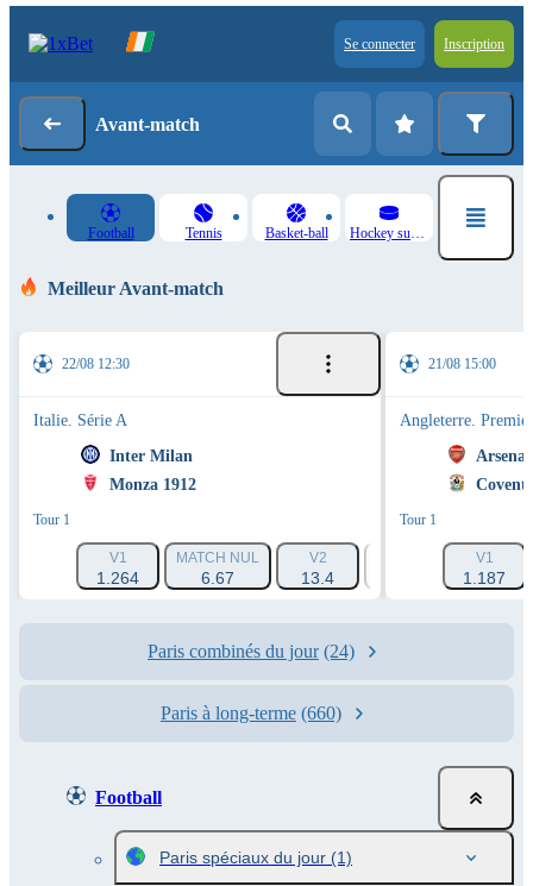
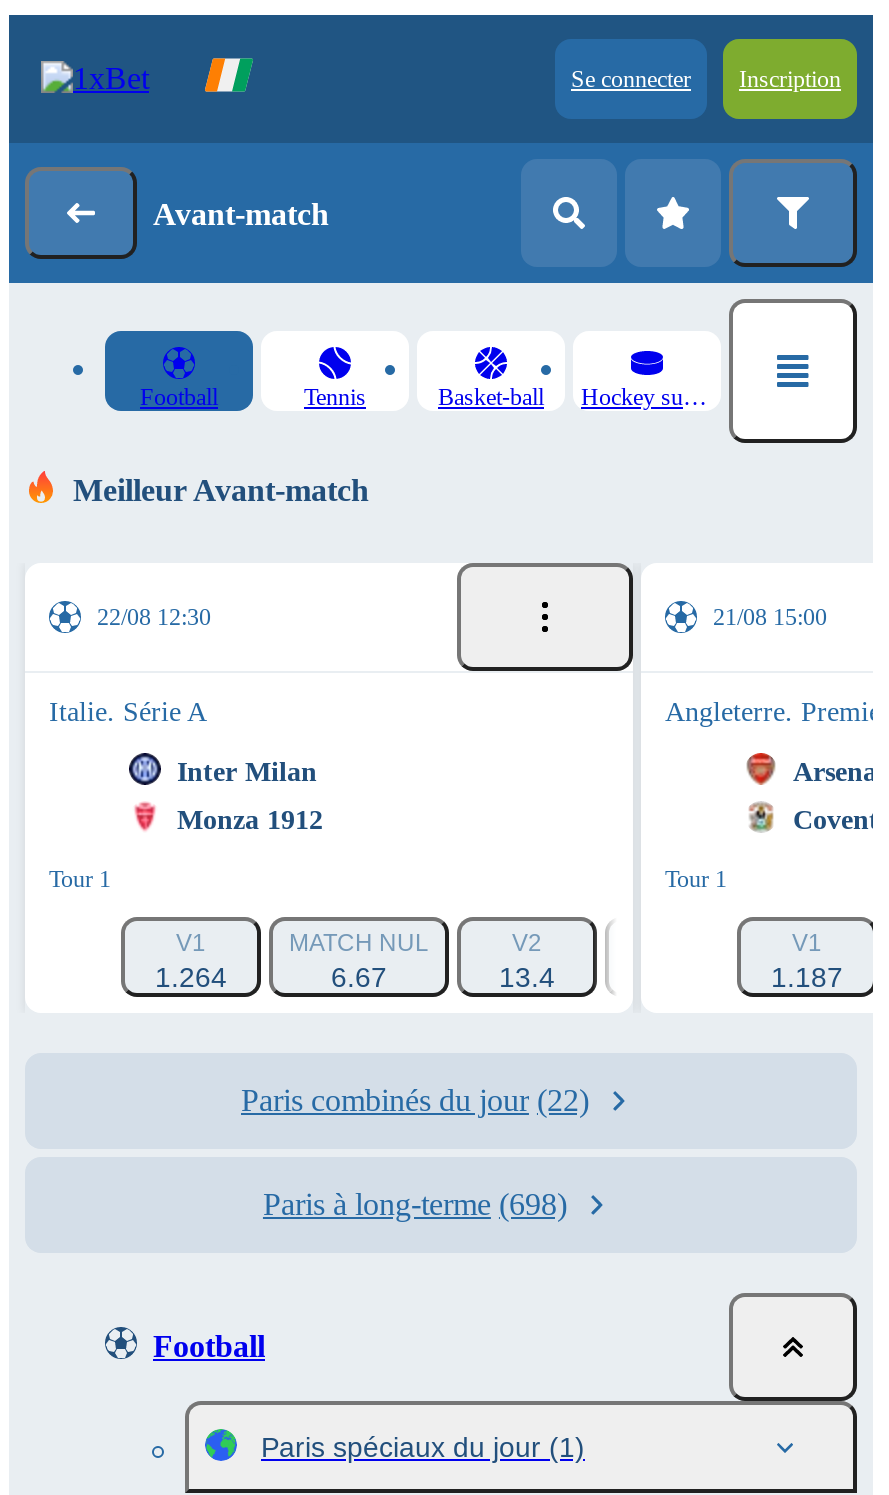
[148,641,355,661] Paris combinés du jour (24) -> [241,1083,589,1117] Paris combinés du jour (22)
[161,703,341,723] Paris à long-terme (660) -> [263,1187,567,1221] Paris à long-terme (698)

